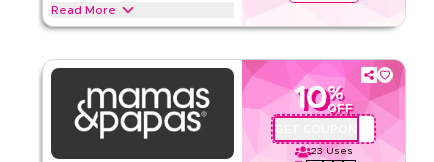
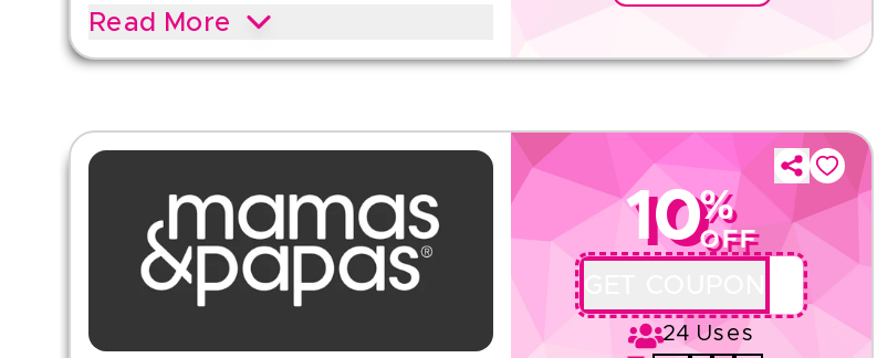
[310,145,352,155] 23 Uses -> [662,322,755,344] 24 Uses

